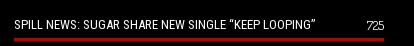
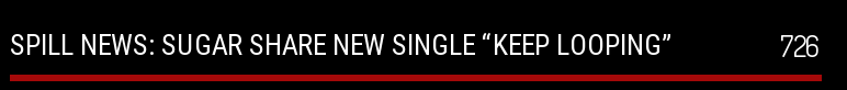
[367,17,384,33] 725 -> [780,28,822,63] 726

